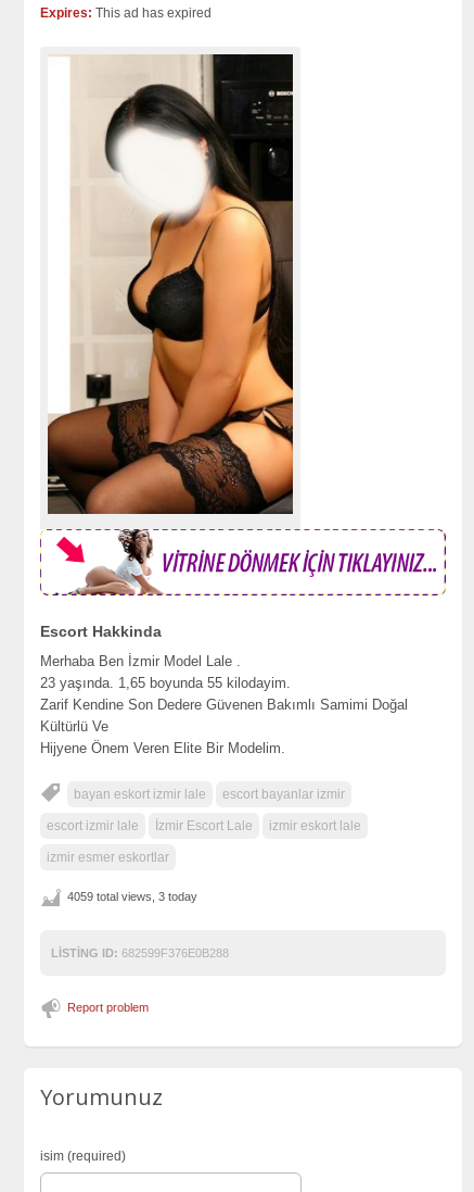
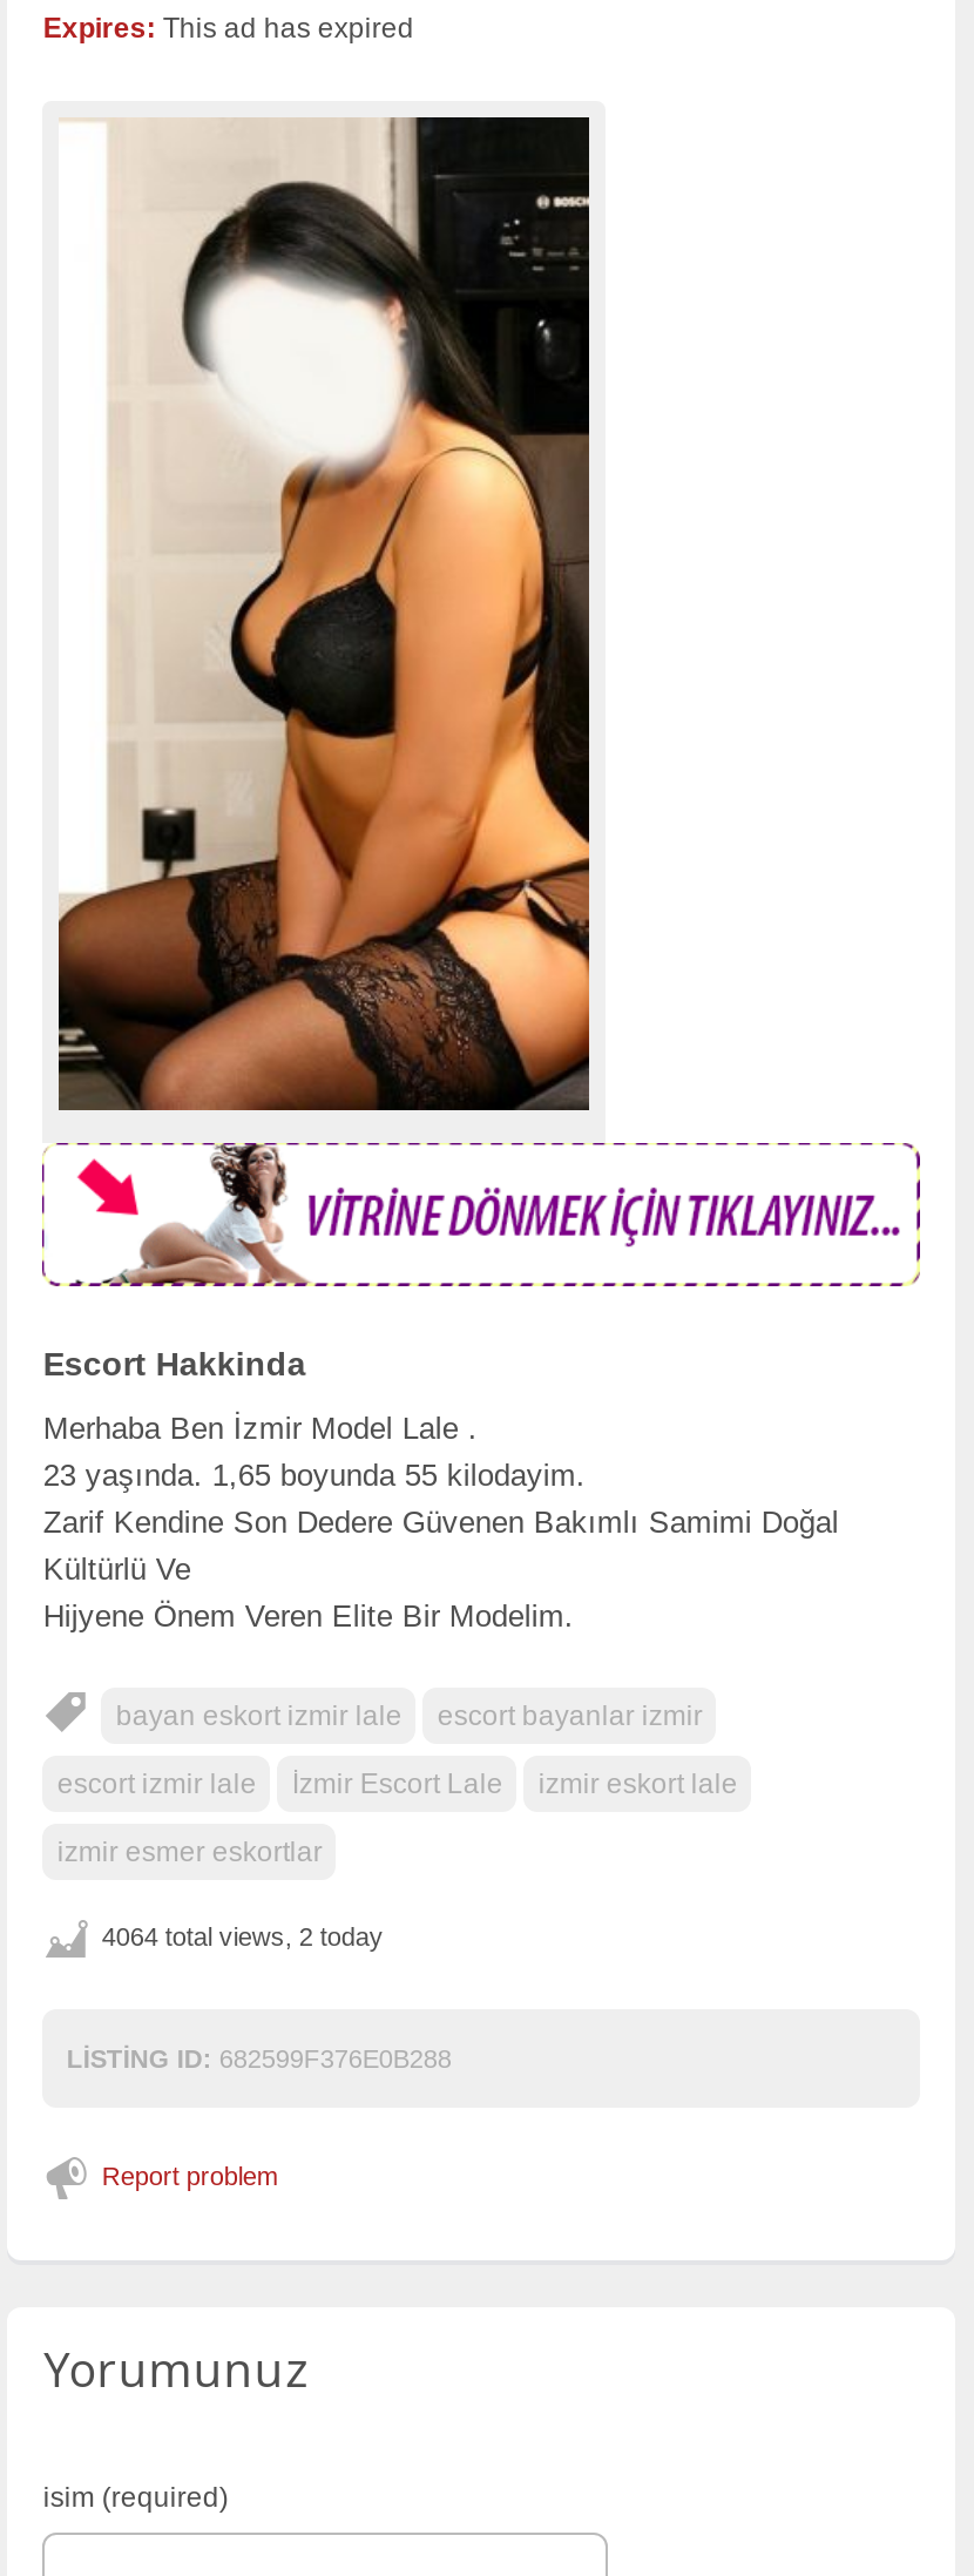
[68,890,198,903] 4059 total views, 3 today -> [102,1923,383,1951] 4064 total views, 2 today

